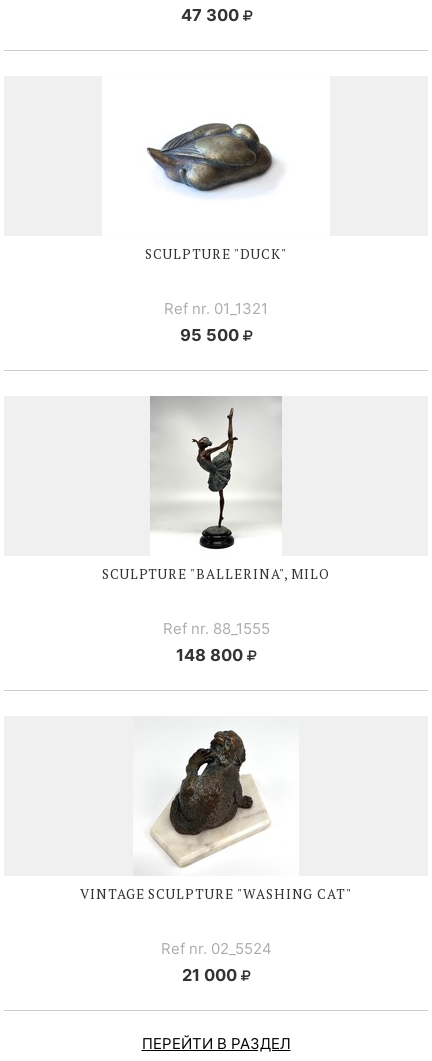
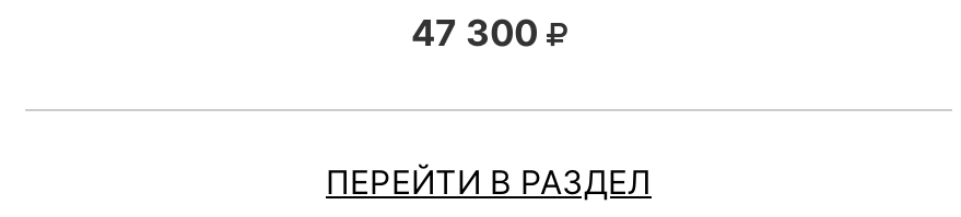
[146,122,282,197] [image] -> none
[145,244,287,344] SCULPTURE "DUCK" | Ref nr. 01_1321 | 95 500 -> none
[102,395,330,664] [image] | SCULPTURE "BALLERINA", MILO | Ref nr. 88_1555 | 148 800 -> none
[80,729,352,984] [image] | VINTAGE SCULPTURE "WASHING CAT" | Ref nr. 02_5524 | 21 000 -> none

